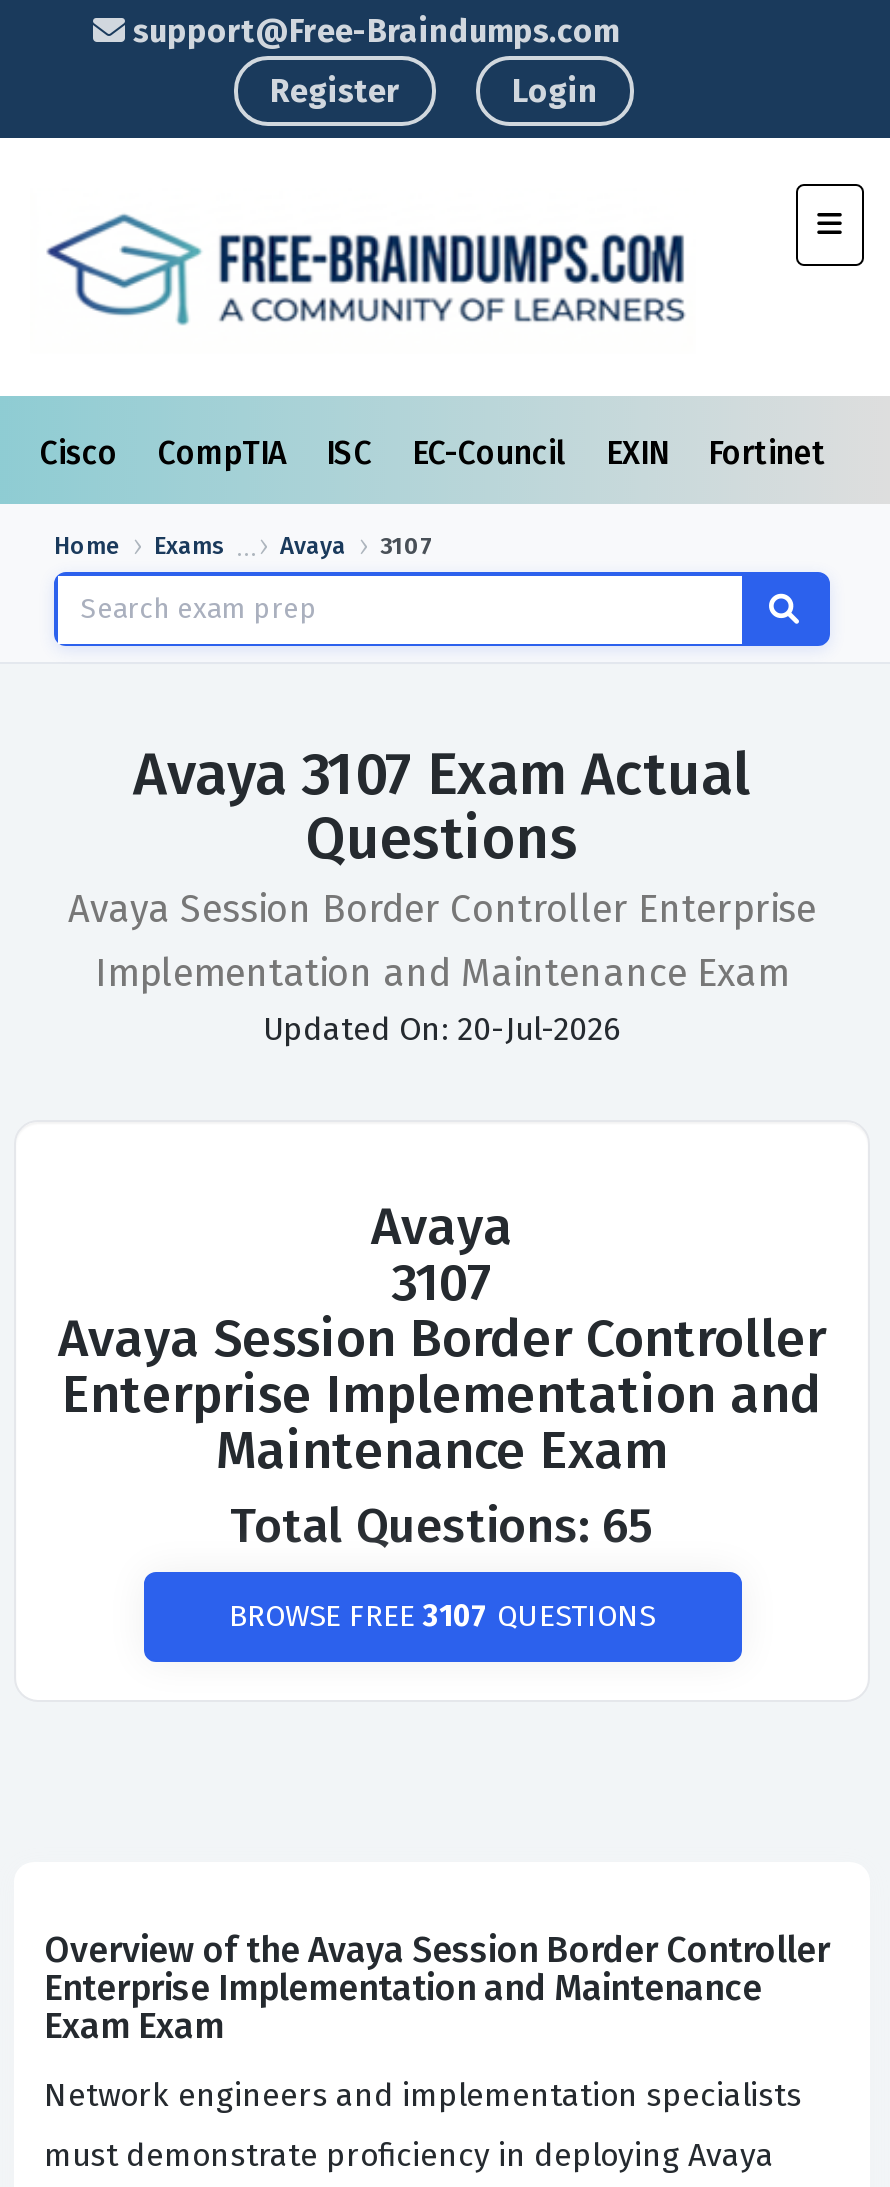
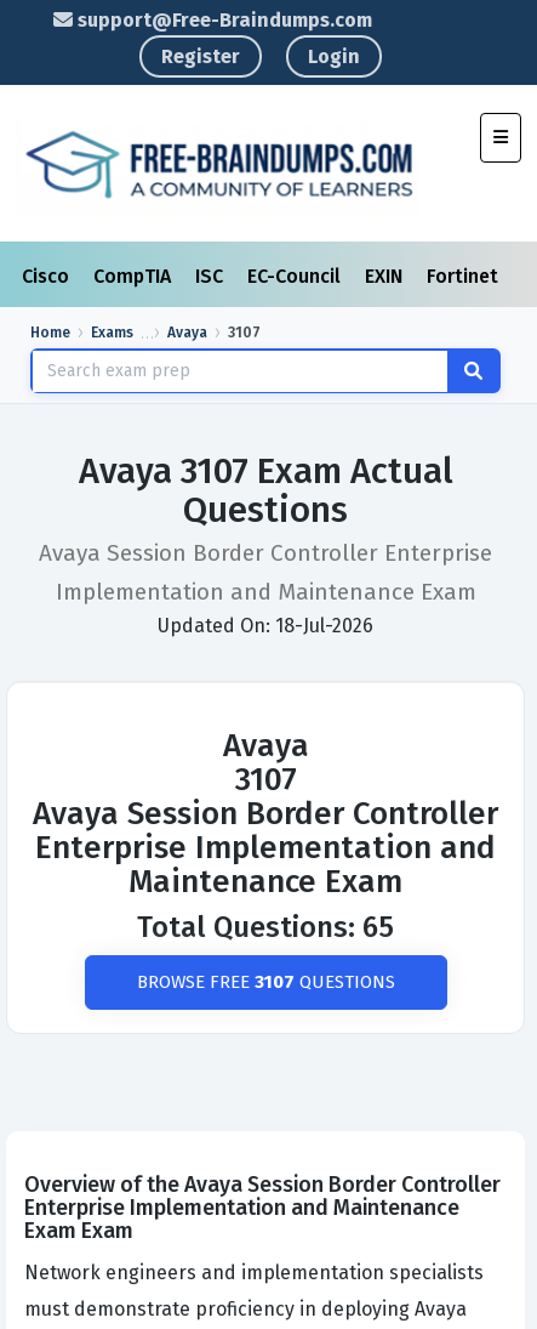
[263,1010,621,1048] Updated On: 20-Jul-2026 -> [158,614,373,637] Updated On: 18-Jul-2026

